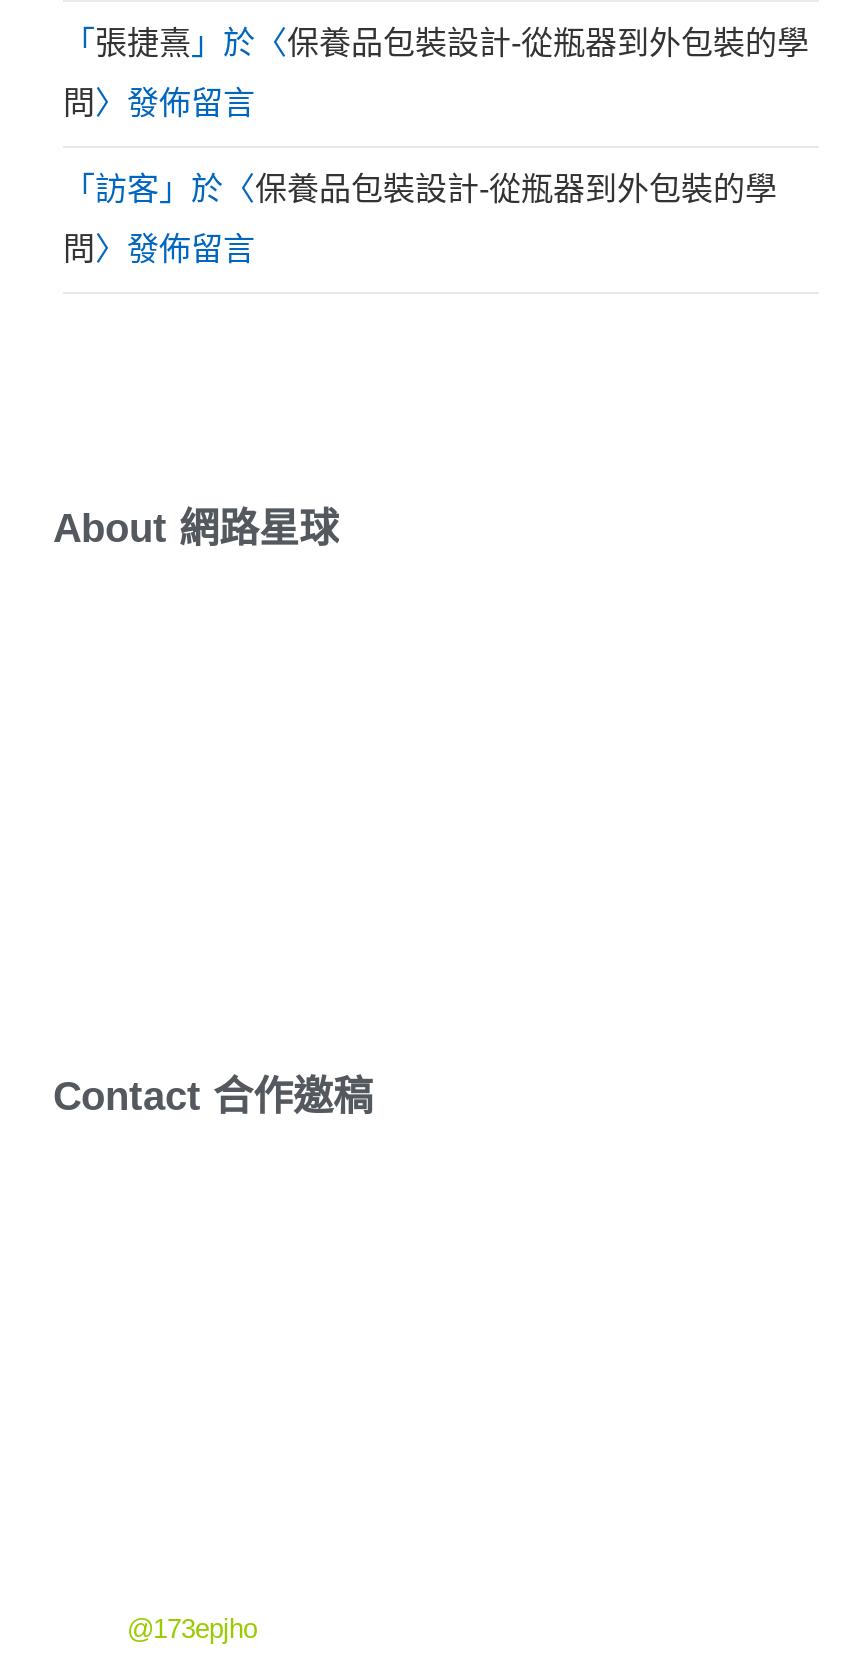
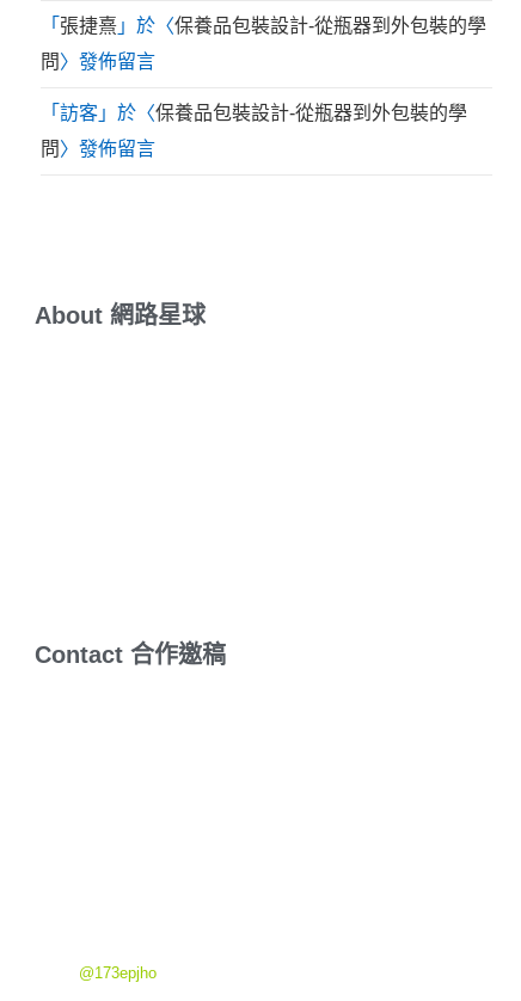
[53,507,167,551] About -> [35,303,206,329] About 網路星球
[53,1075,201,1119] Contact -> [35,642,226,668] Contact 合作邀稿

